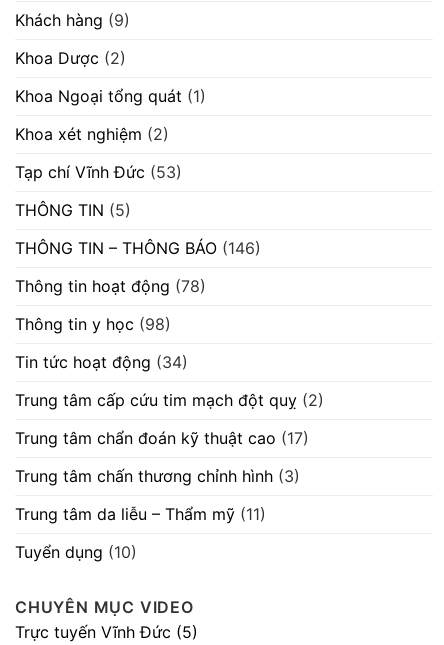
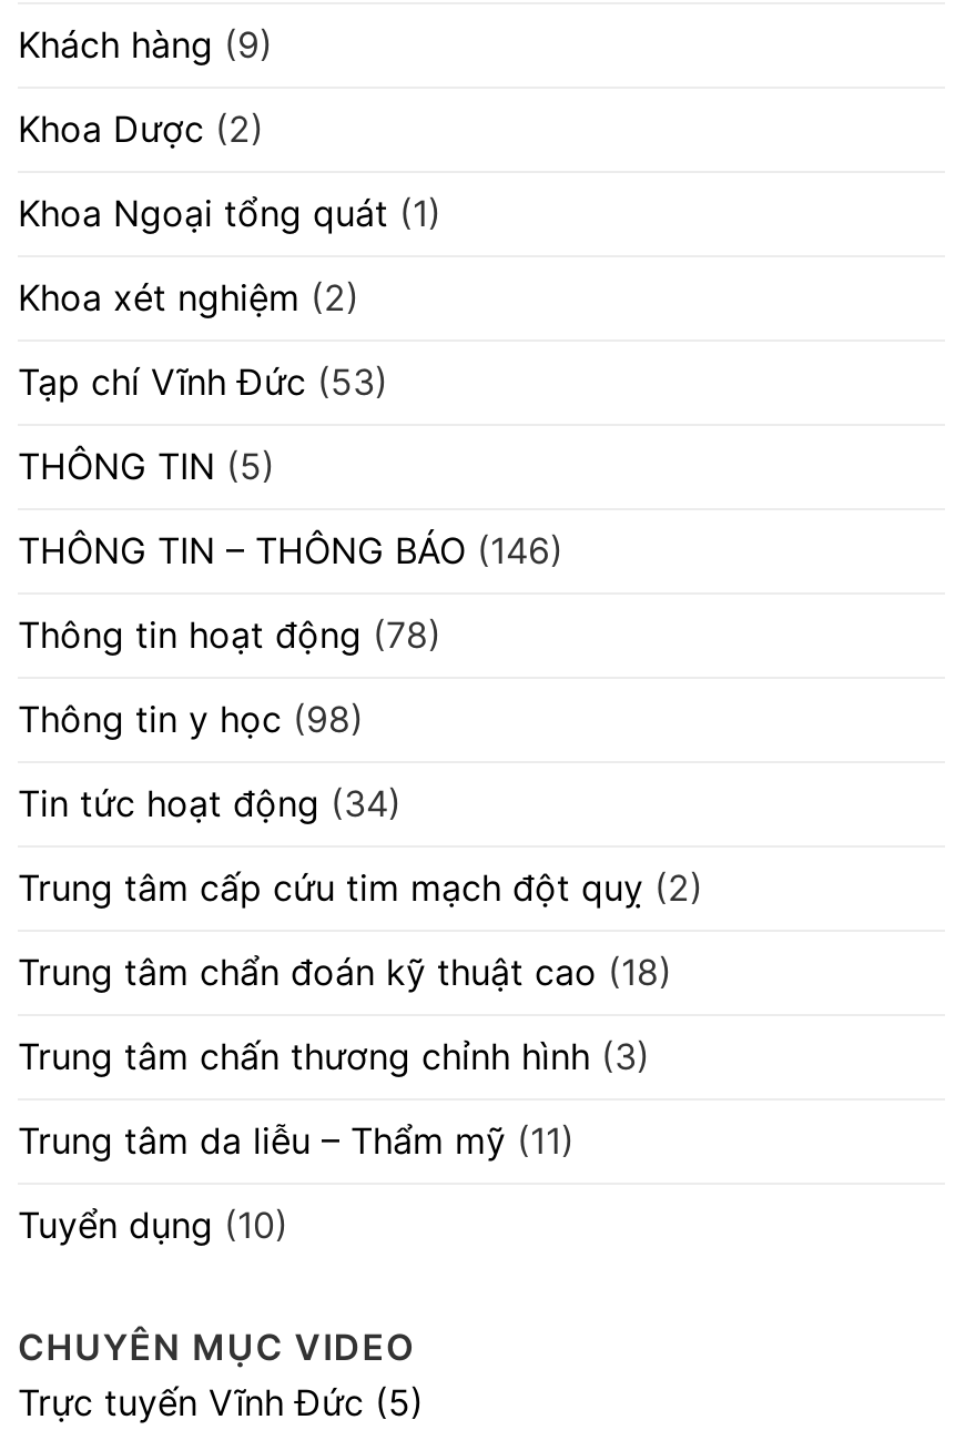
[15,428,309,448] Trung tâm chẩn đoán kỹ thuật cao (17) -> [18,949,672,993] Trung tâm chẩn đoán kỹ thuật cao (18)

